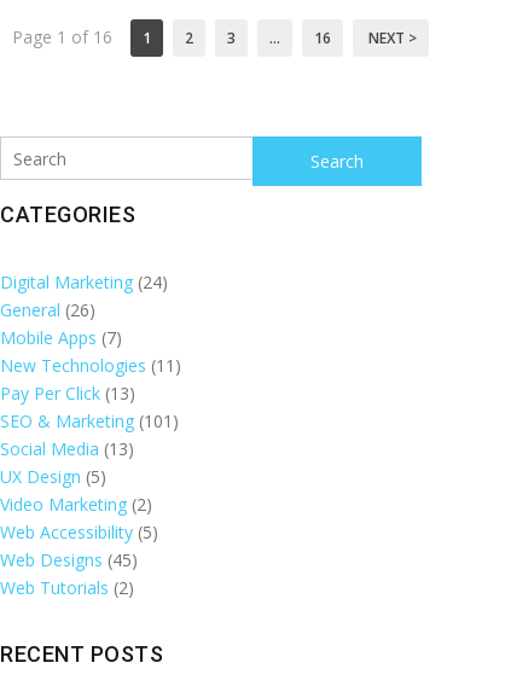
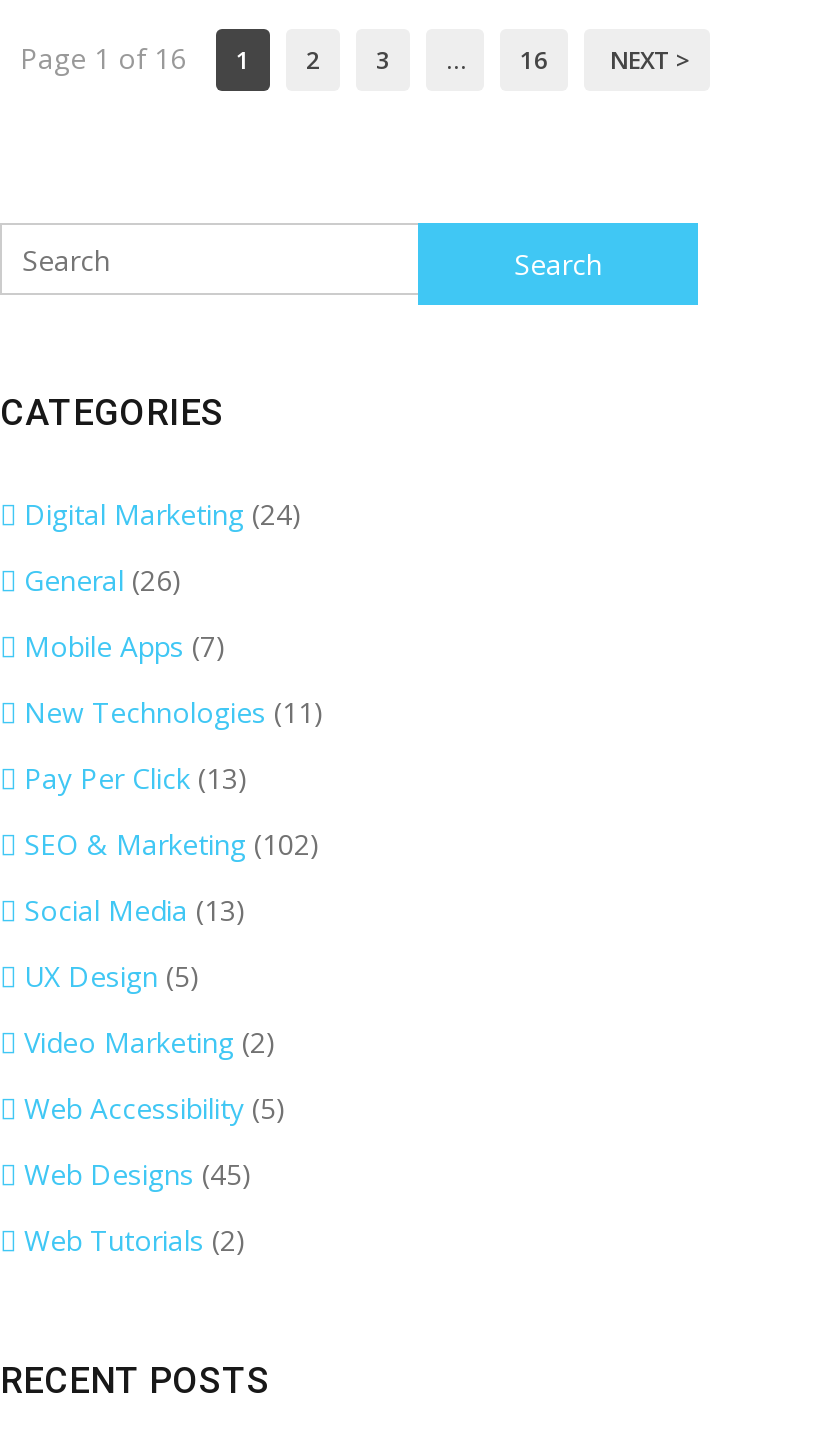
[0,409,179,432] SEO & Marketing (101) -> [24,825,320,863] SEO & Marketing (102)

